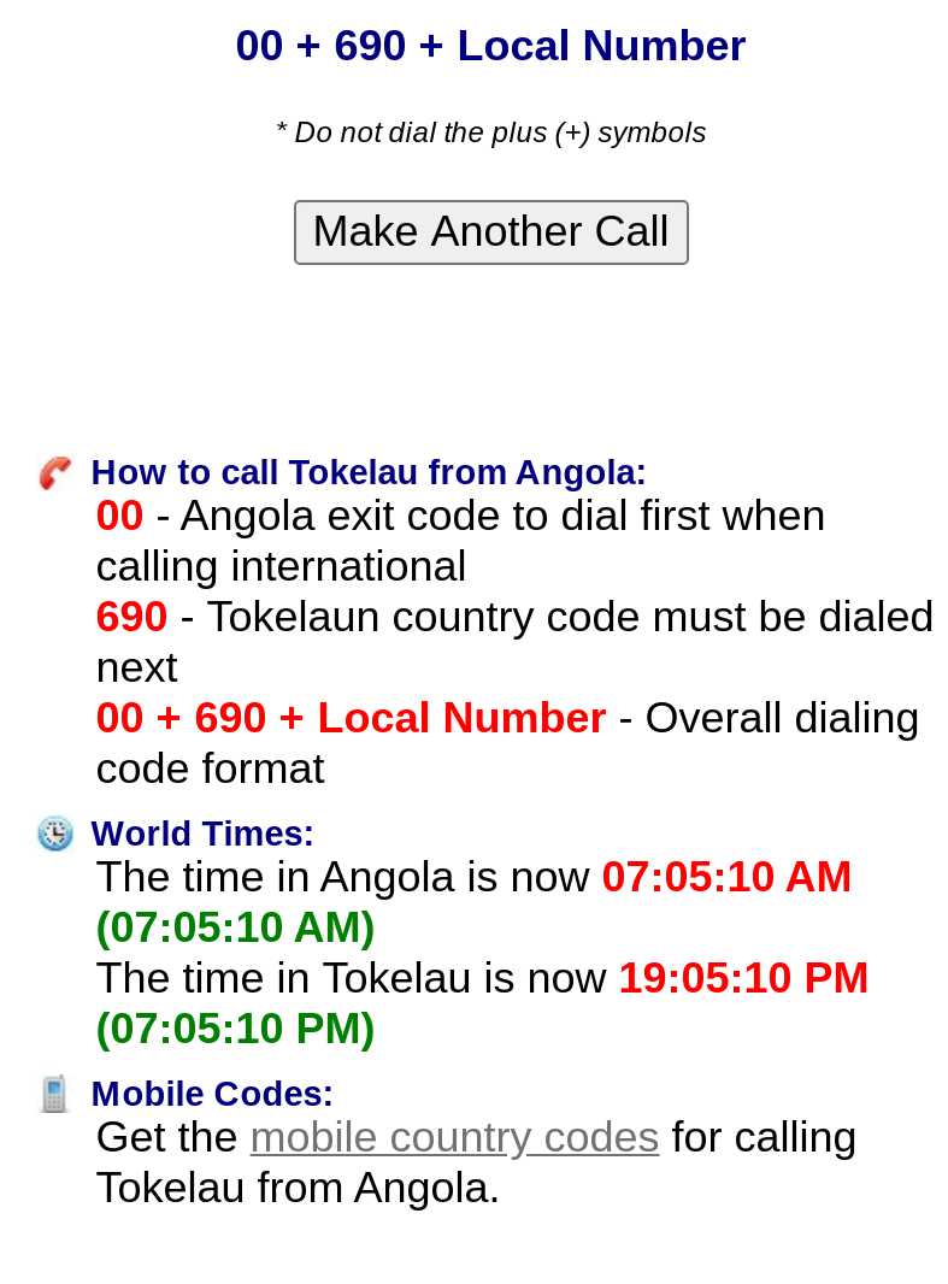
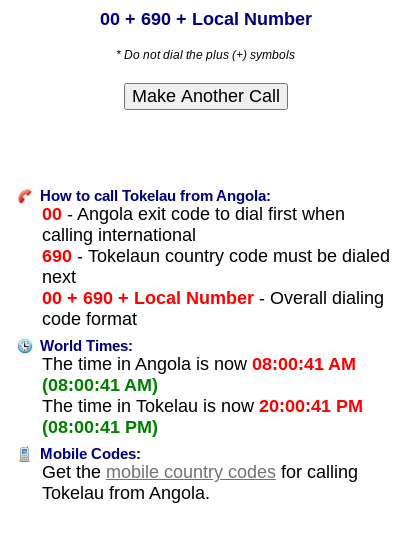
[96,854,852,902] The time in Angola is now 07:05:10 AM -> [42,354,356,374] The time in Angola is now 08:00:41 AM
[96,904,375,953] (07:05:10 AM) -> [42,375,158,395] (08:00:41 AM)
[96,955,869,1003] The time in Tokelau is now 19:05:10 PM -> [42,396,363,416] The time in Tokelau is now 20:00:41 PM
[96,1006,375,1054] (07:05:10 PM) -> [42,417,158,437] (08:00:41 PM)

